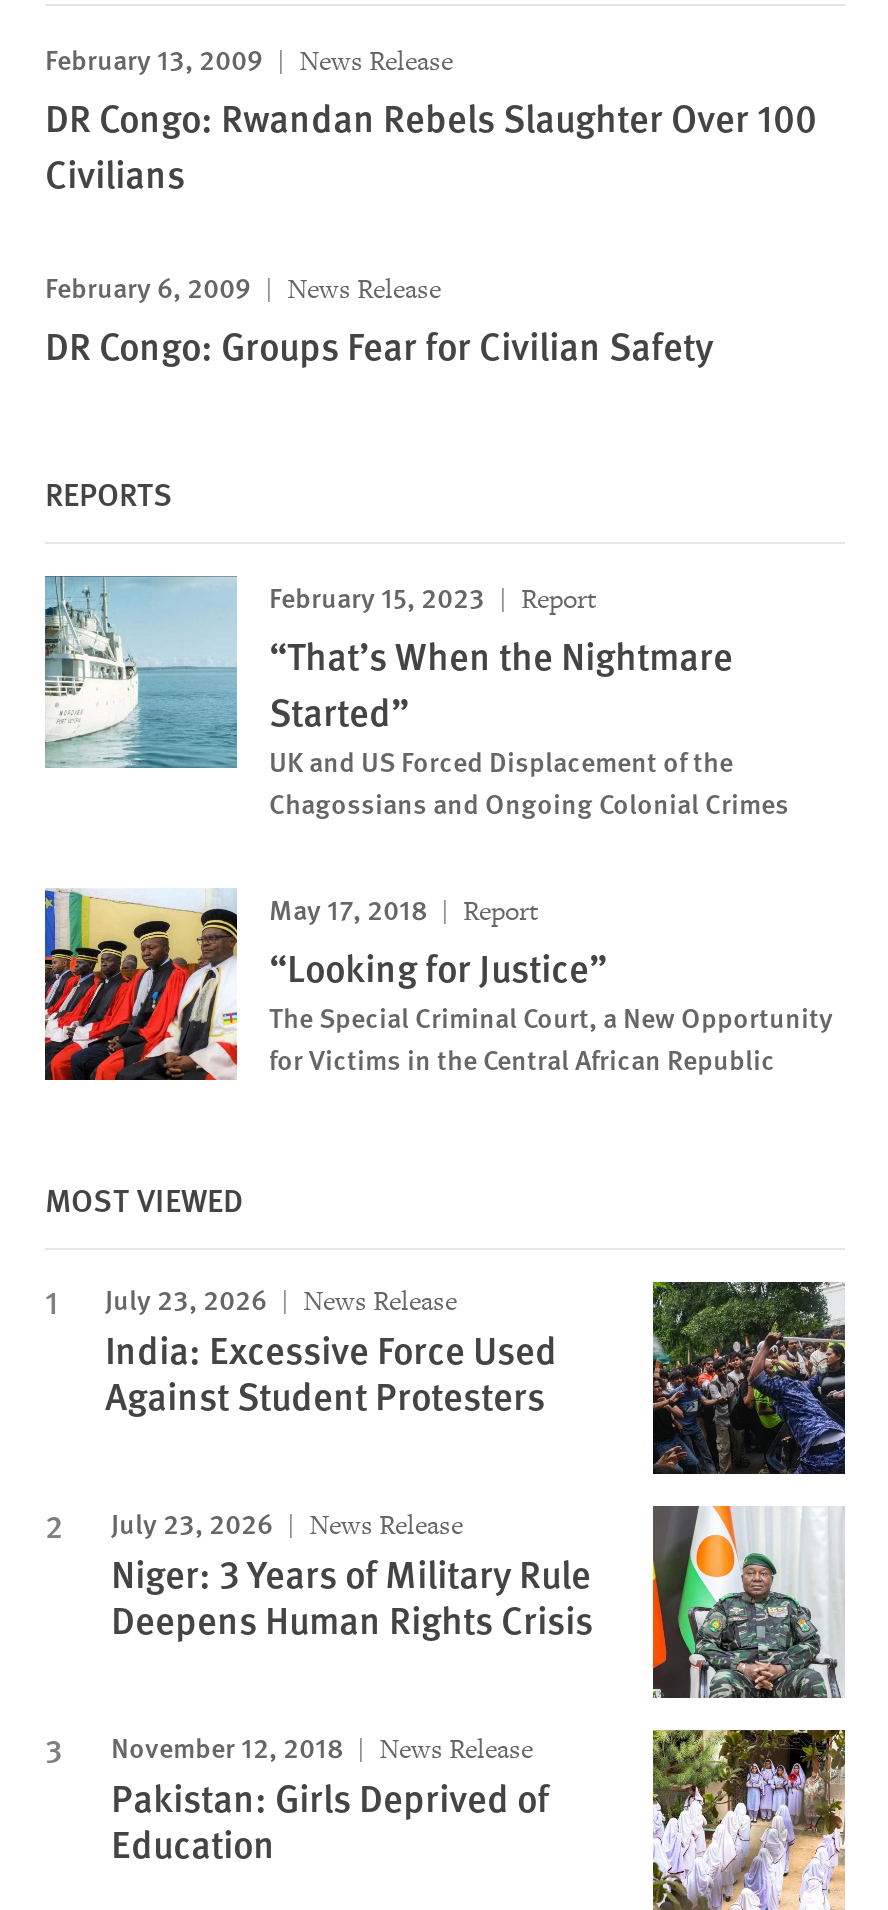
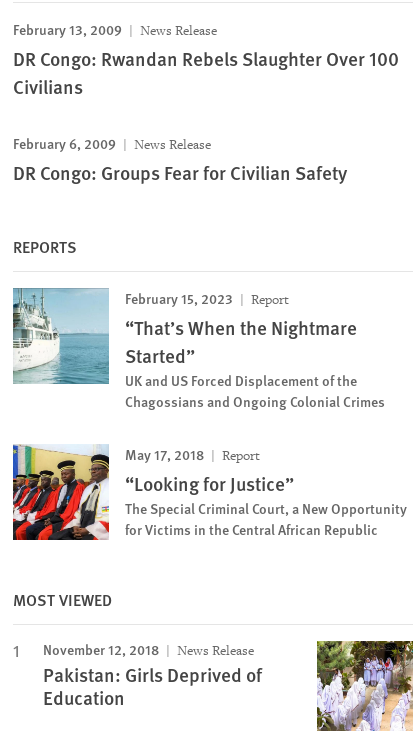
[105,1278,847,1646] [image] | July 23, 2026 | News Release | India: Excessive Force Used | Against Student Protesters | July 23, 2026 | News Release | Niger: 3 Years of Military Rule | Deepens Human Rights Crisis -> none
[651,1504,843,1700] [image] -> none

